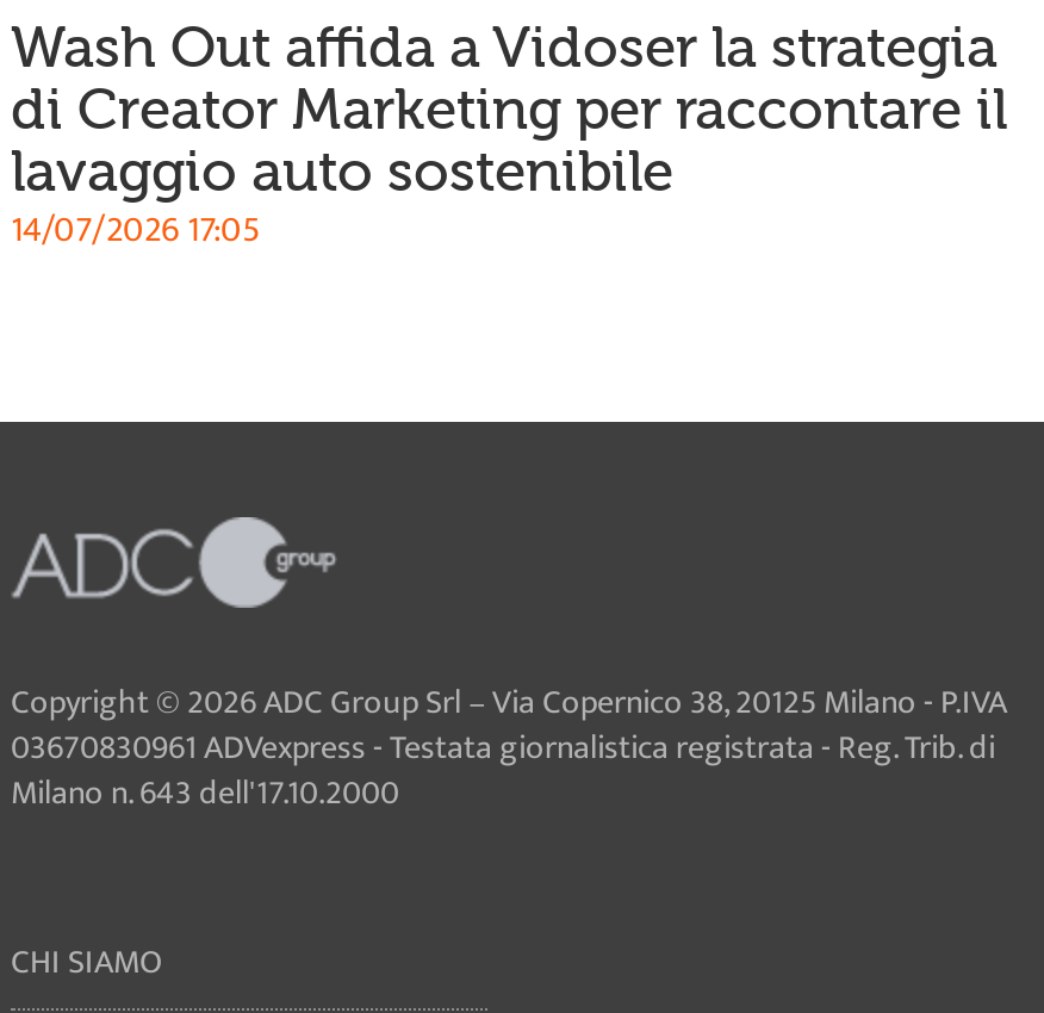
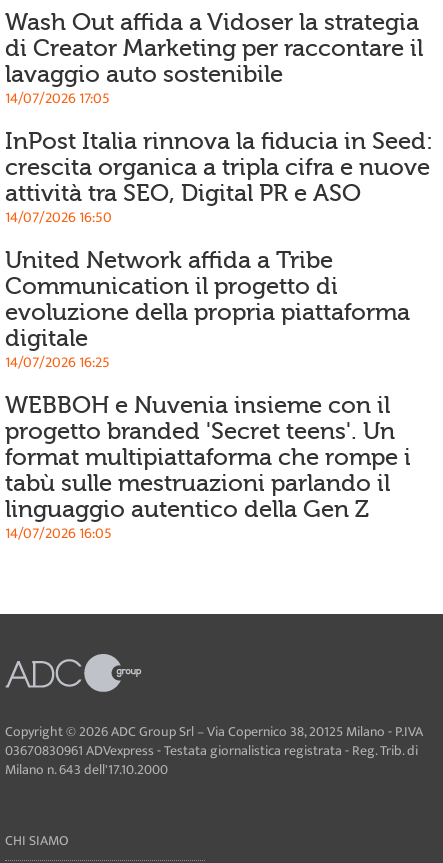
none -> [5,128,433,546] InPost Italia rinnova la fiducia in Seed: | crescita organica a tripla cifra e nuove | attività tra SEO, Digital PR e ASO | 14/07/2026 16:50 | United Network affida a Tribe | Communication il progetto di | evoluzione della propria piattaforma | digitale | 14/07/2026 16:25 | WEBBOH e Nuvenia insieme con il | progetto branded 'Secret teens'. Un | format multipiattaforma che rompe i | tabù sulle mestruazioni parlando il | linguaggio autentico della Gen Z | 14/07/2026 16:05

